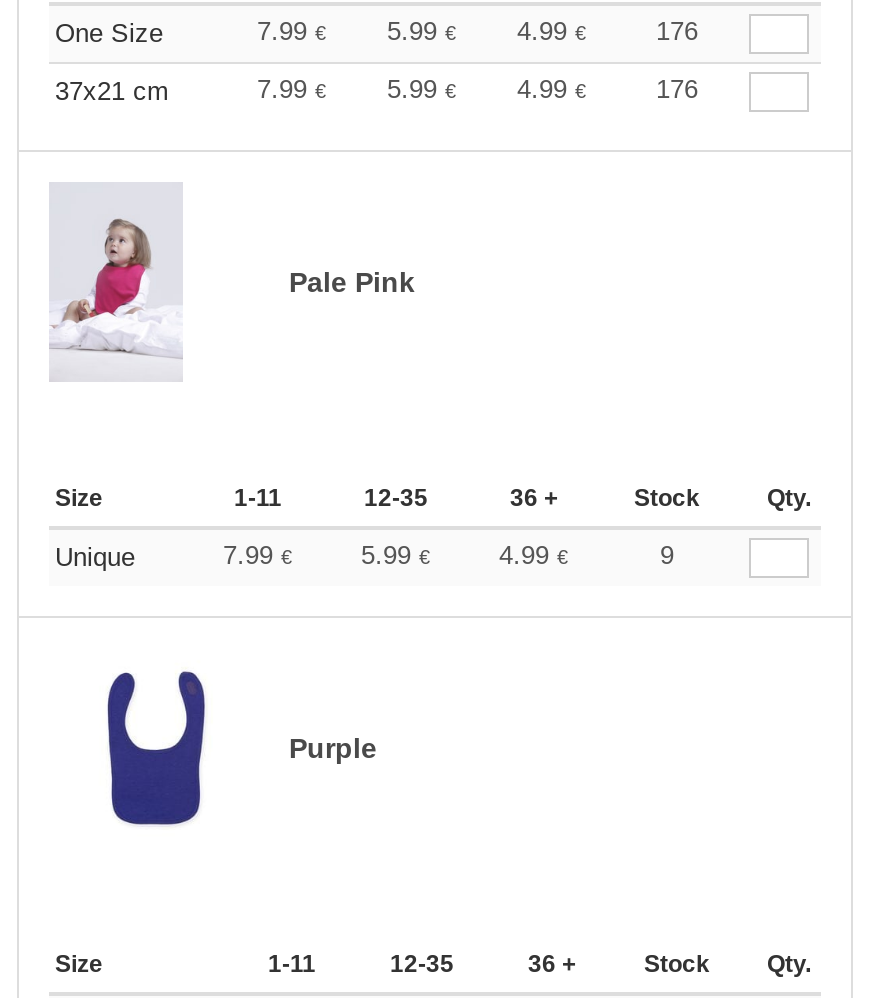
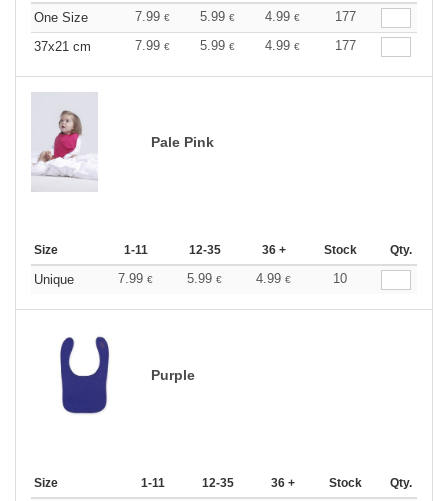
[656,17,698,47] 176 -> [334,9,355,24] 177
[656,75,698,105] 176 -> [334,38,355,53] 177
[660,541,674,571] 9 -> [333,271,347,286] 10

